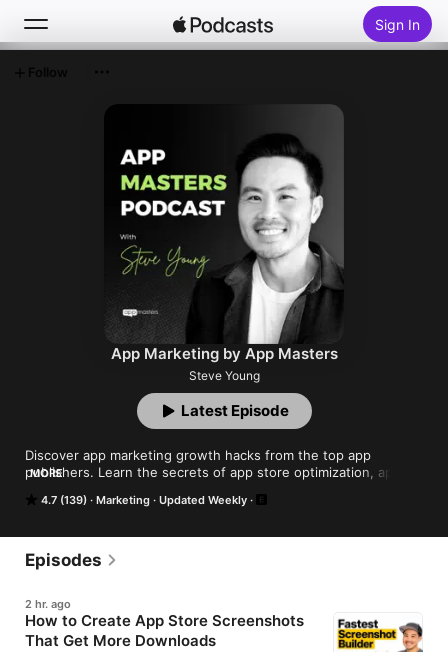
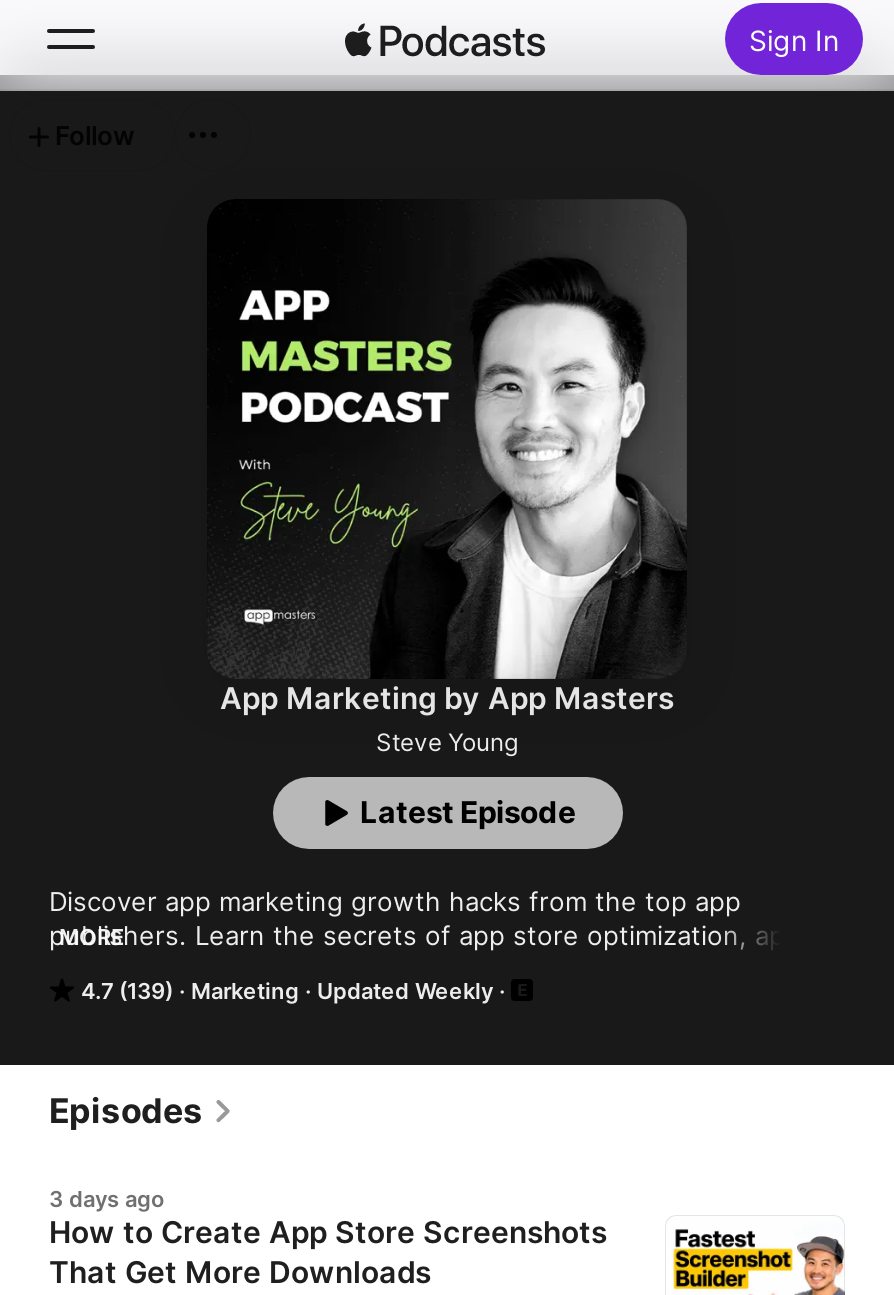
[25,597,71,611] 2 hr. ago -> [49,1185,165,1213] 3 days ago

